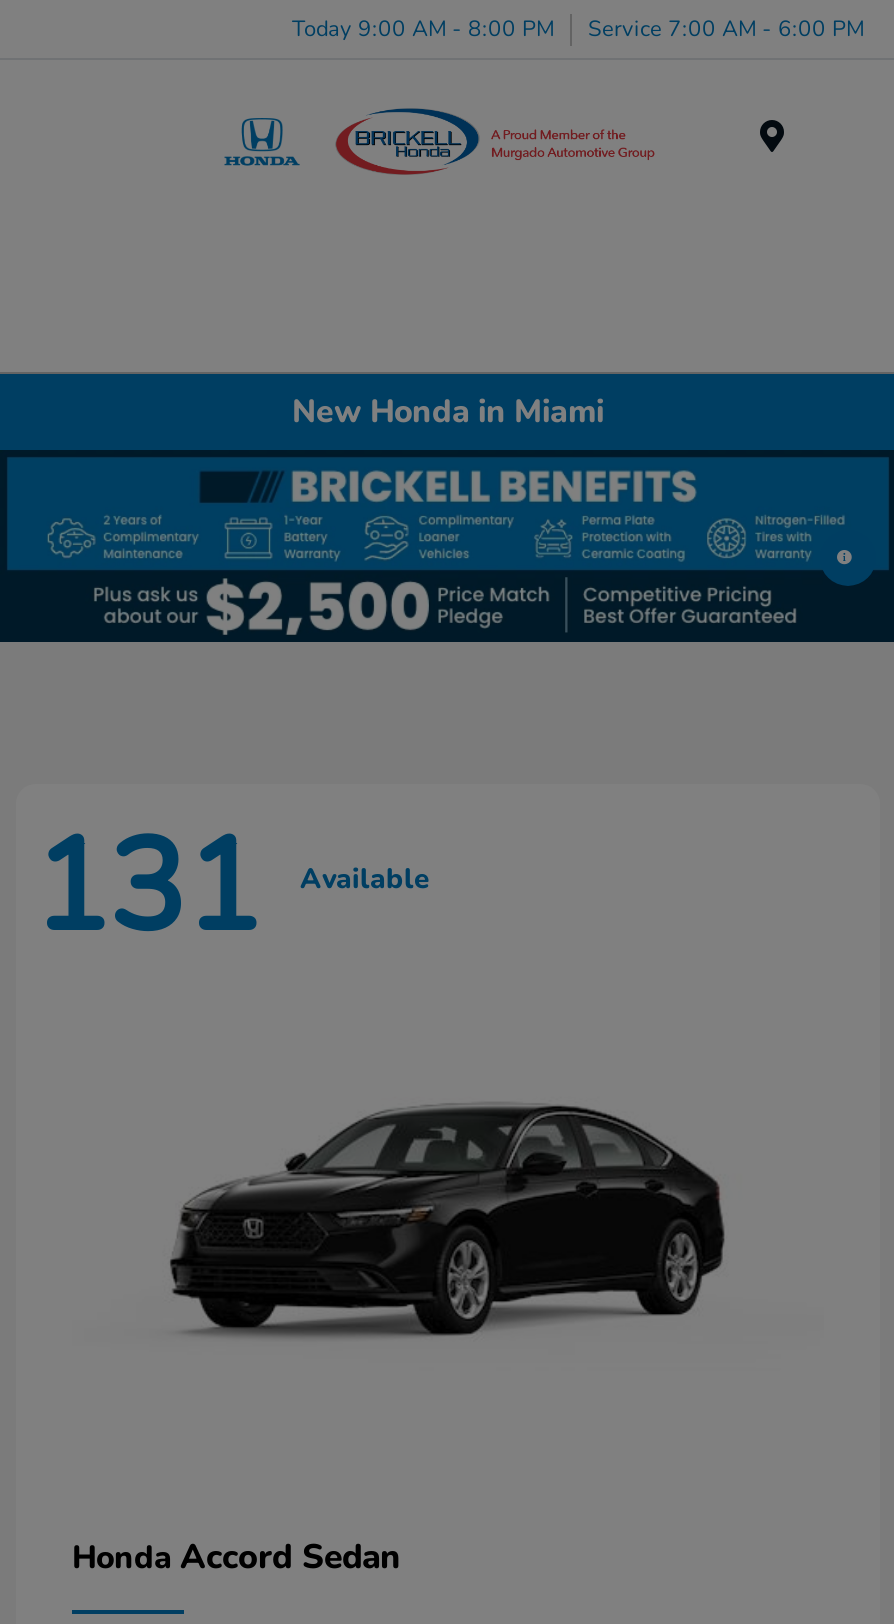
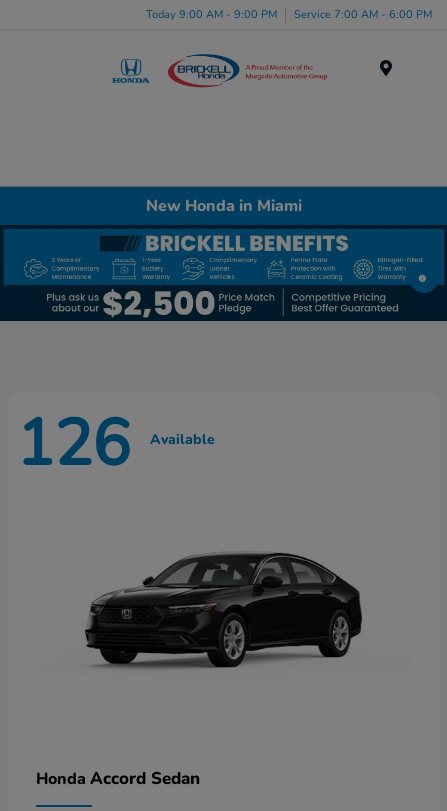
[292,13,864,43] Today 9:00 AM - 8:00 PM Service 7:00 AM - 6:00 PM -> [146,6,432,21] Today 9:00 AM - 9:00 PM Service 7:00 AM - 6:00 PM
[32,800,430,976] 131 Available -> [16,400,215,488] 126 Available

